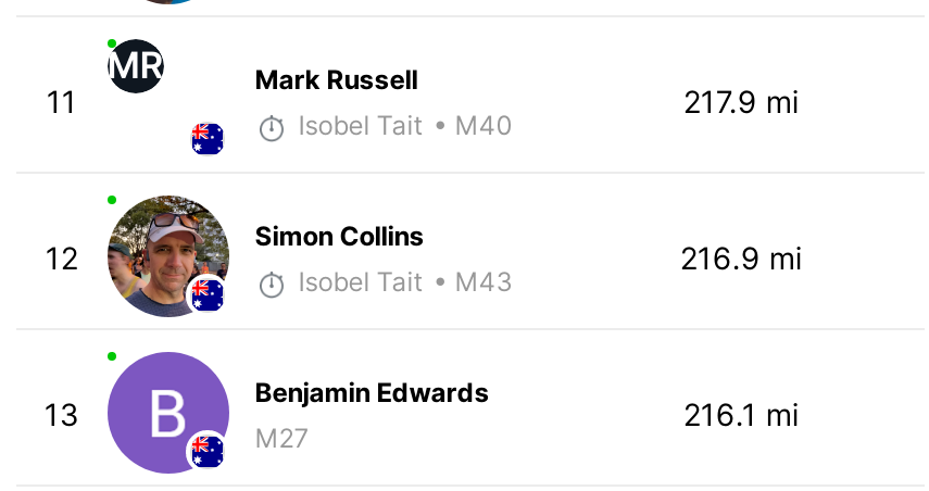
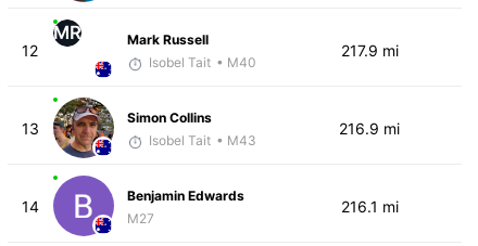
[47,81,77,118] 11 -> [22,41,38,59] 12
[45,238,78,275] 12 -> [22,119,39,137] 13
[44,394,79,431] 13 -> [22,197,39,215] 14

